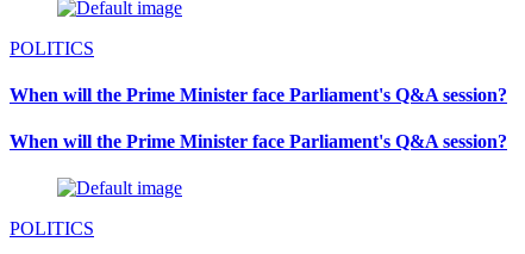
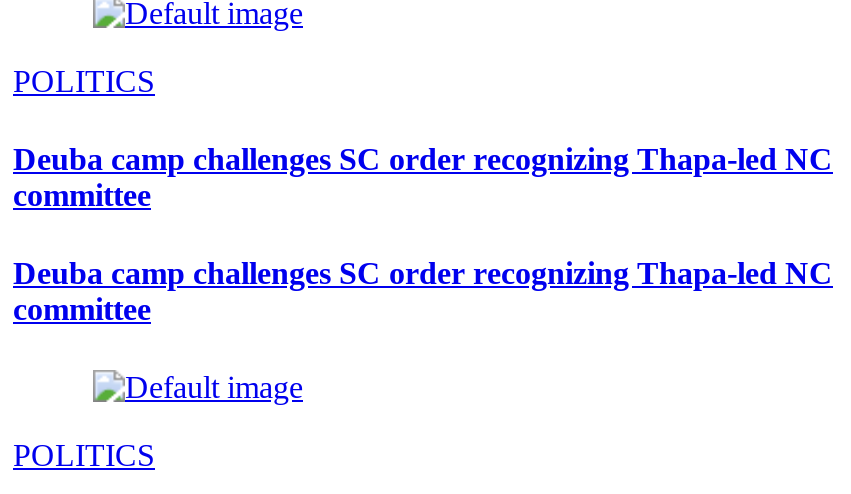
[10,84,507,105] When will the Prime Minister face Parliament's Q&A session? -> [13,142,833,212] Deuba camp challenges SC order recognizing Thapa-led NC | committee
[10,131,507,152] When will the Prime Minister face Parliament's Q&A session? -> [13,256,833,326] Deuba camp challenges SC order recognizing Thapa-led NC | committee

